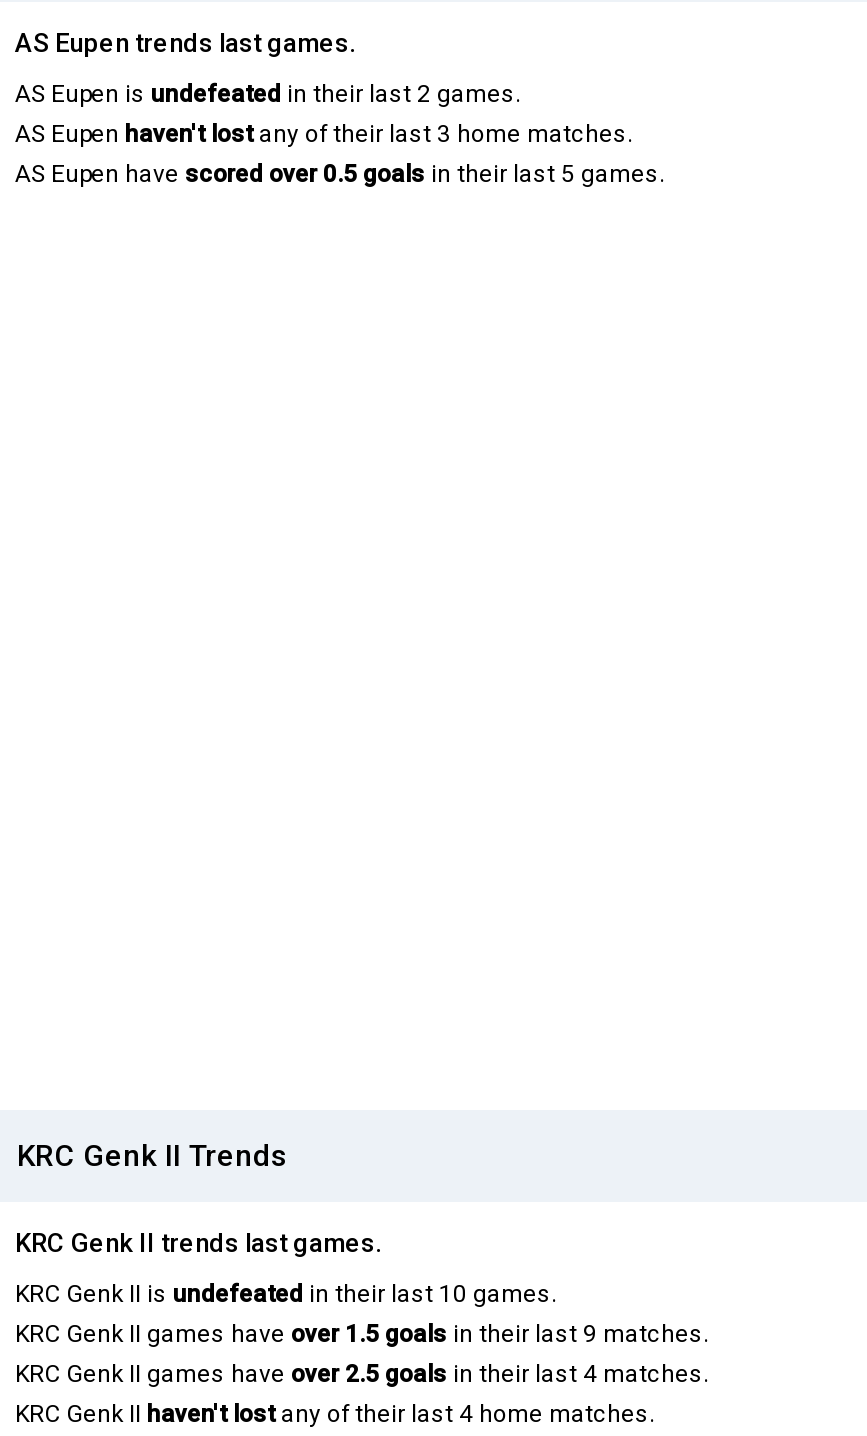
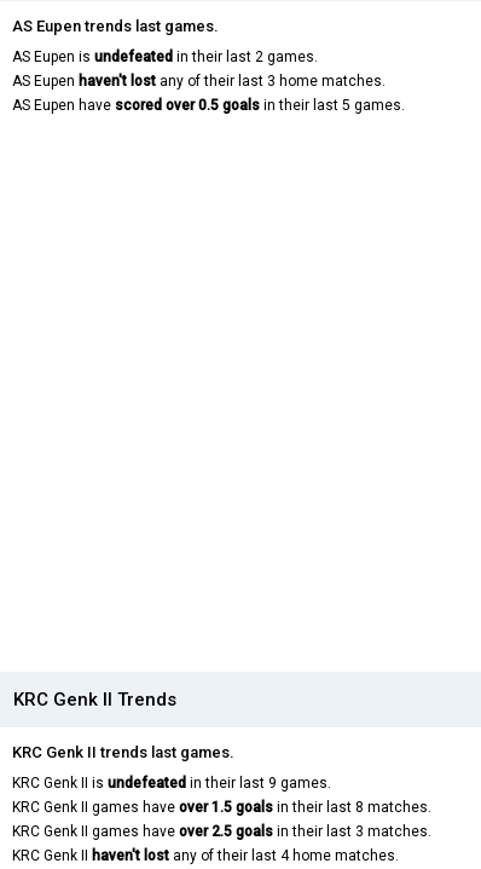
[15,1280,557,1308] KRC Genk II is undefeated in their last 10 games. -> [12,775,331,792] KRC Genk II is undefeated in their last 9 games.
[15,1320,709,1348] KRC Genk II games have over 1.5 goals in their last 9 matches. -> [12,799,431,816] KRC Genk II games have over 1.5 goals in their last 8 matches.
[15,1360,709,1388] KRC Genk II games have over 2.5 goals in their last 4 matches. -> [12,823,431,840] KRC Genk II games have over 2.5 goals in their last 3 matches.

